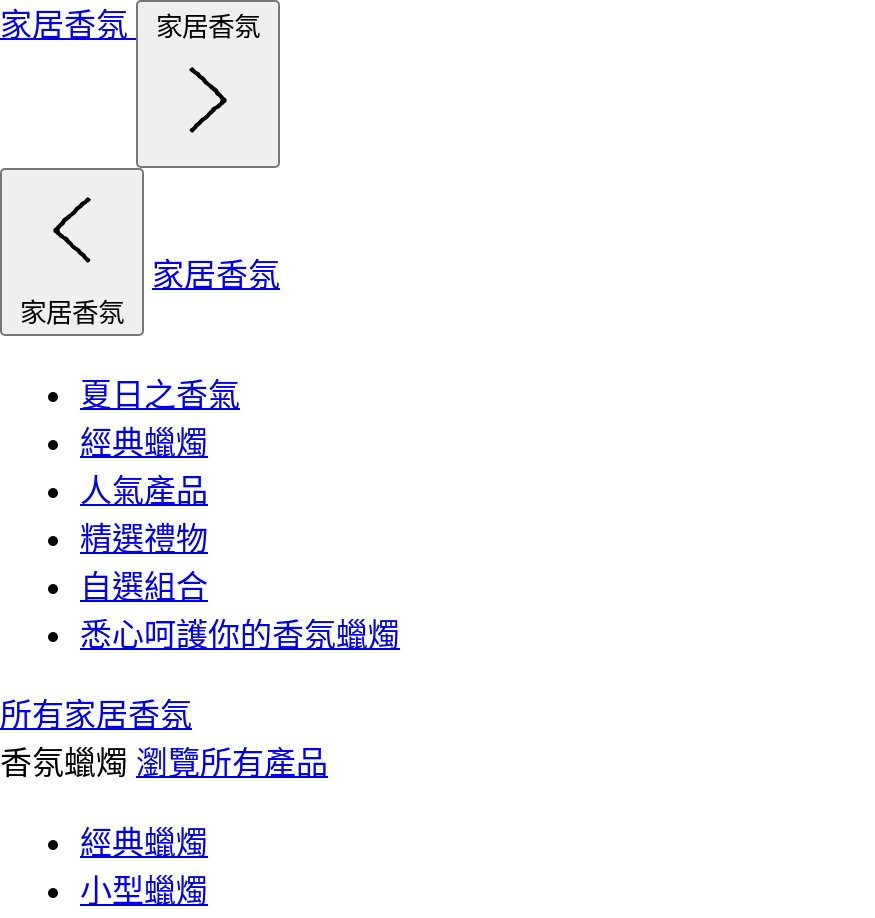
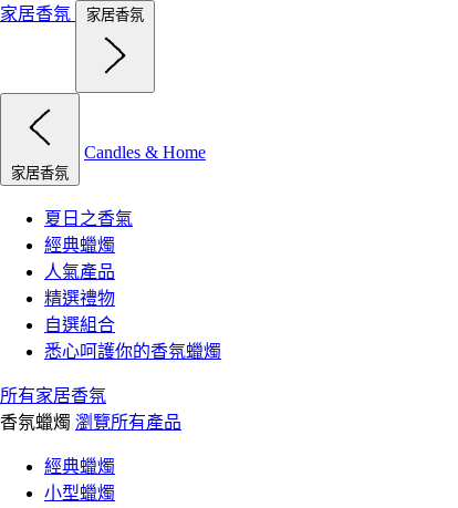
[152,258,280,292] 家居香氛 -> [84,143,206,162] Candles & Home

